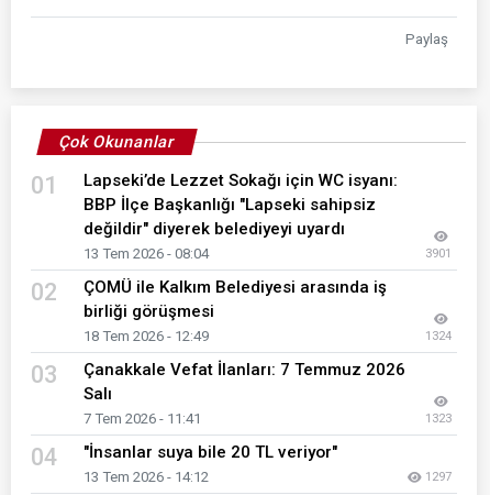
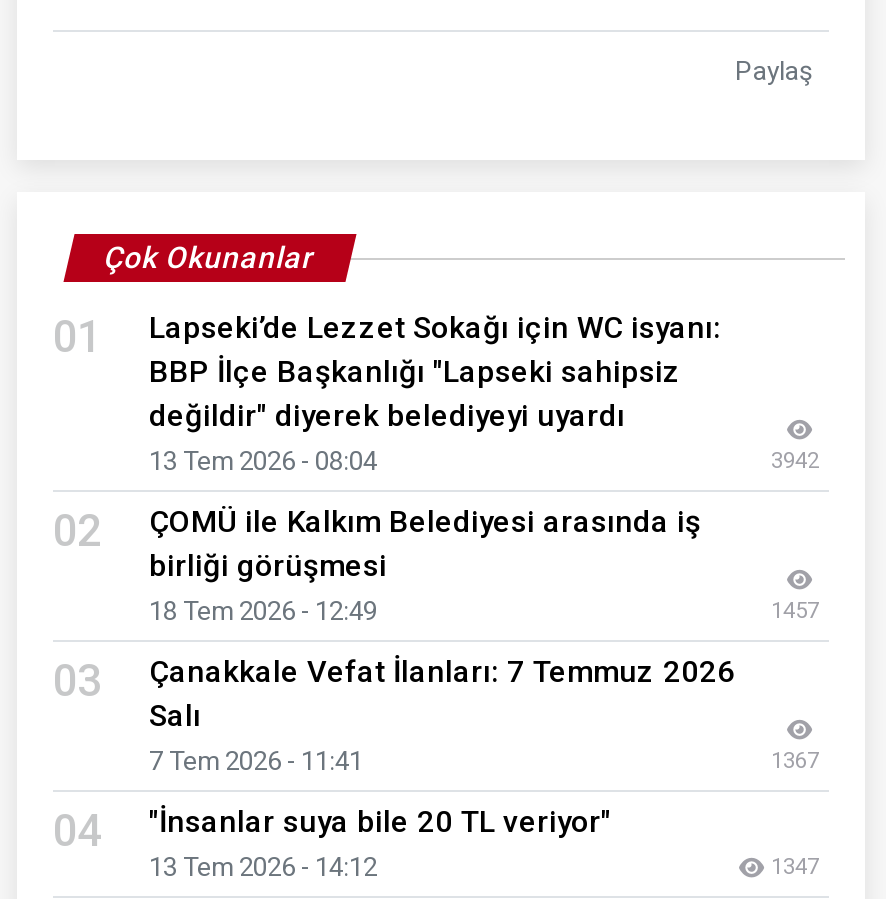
[425,247,452,261] 3901 -> [771,447,819,473] 3942
[425,329,452,343] 1324 -> [771,597,819,623] 1457
[425,412,452,426] 1323 -> [771,747,819,773] 1367
[425,470,452,484] 1297 -> [771,853,819,879] 1347

